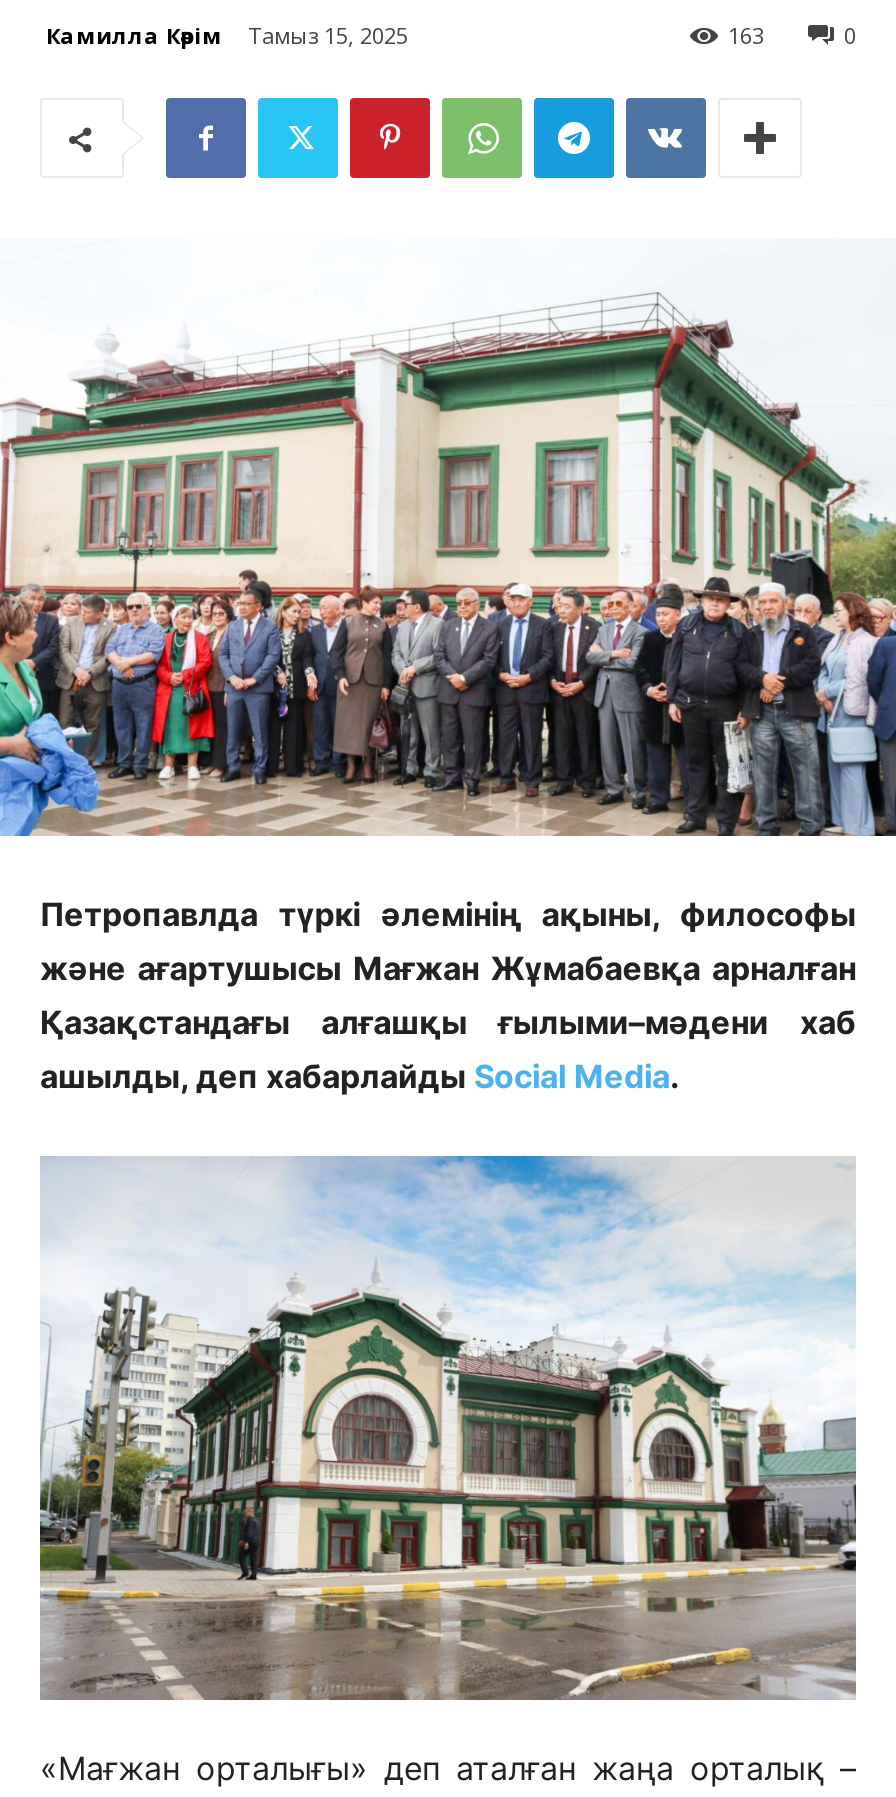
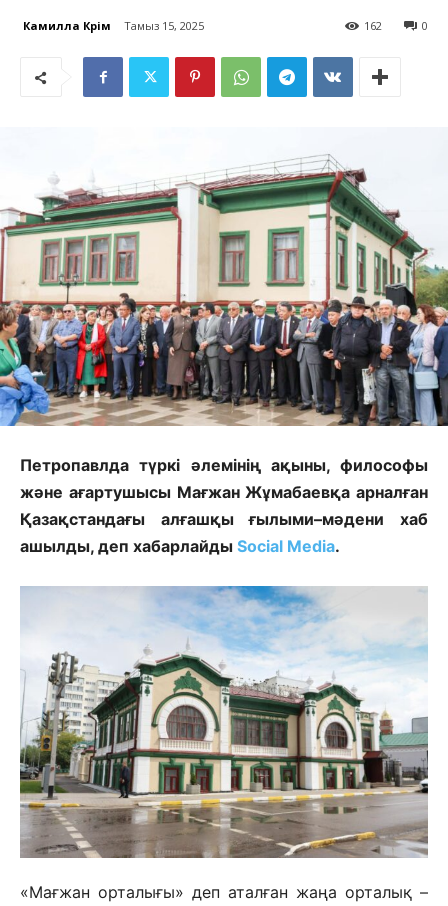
[728,20,764,50] 163 -> [364,18,382,33] 162

